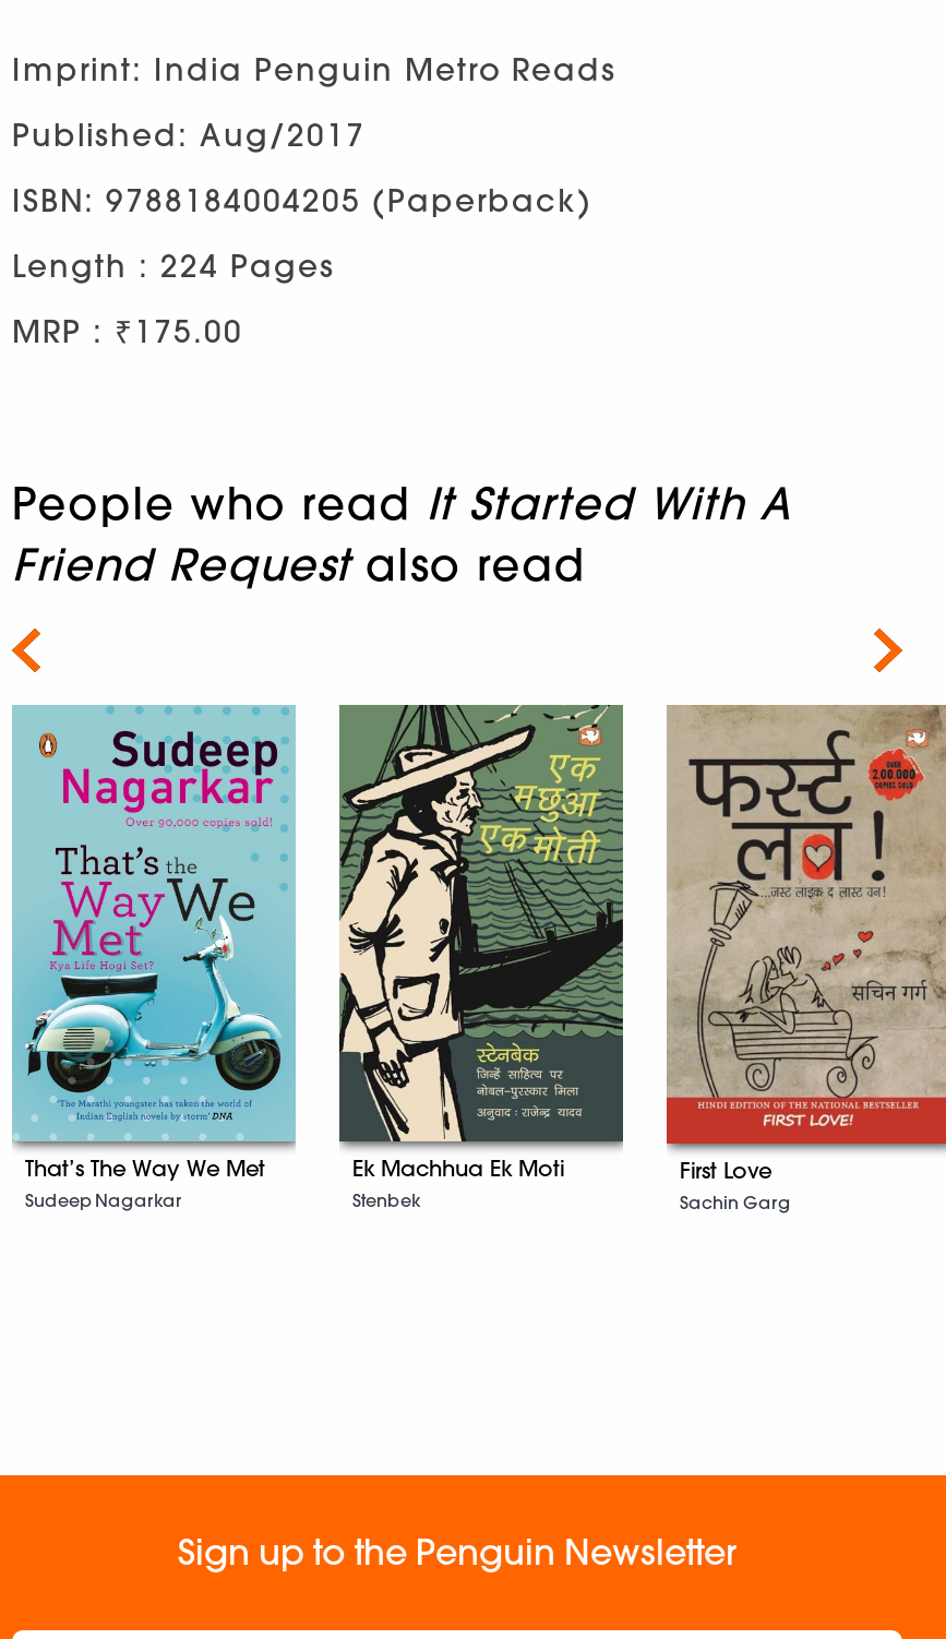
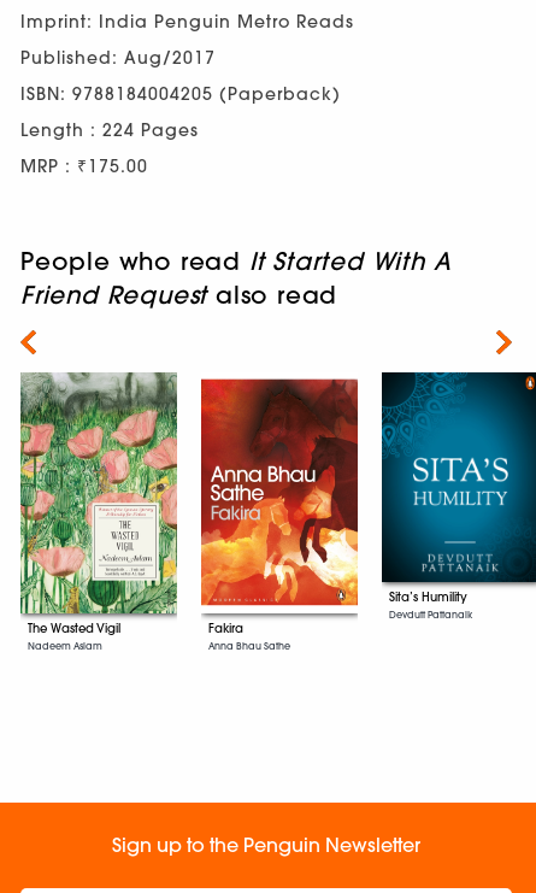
[12,705,296,1210] [image] | That’s The Way We Met | Sudeep Nagarkar -> [19,371,178,651] [image] | The Wasted Vigil | Nadeem Aslam
[337,703,625,1210] [image] | Ek Machhua Ek Moti | Stenbek -> [200,377,359,652] [image] | Fakira | Anna Bhau Sathe
[667,703,939,1214] [image] | First Love | Sachin Garg -> [381,371,532,620] [image] | Sita’s Humility | Devdutt Pattanaik

